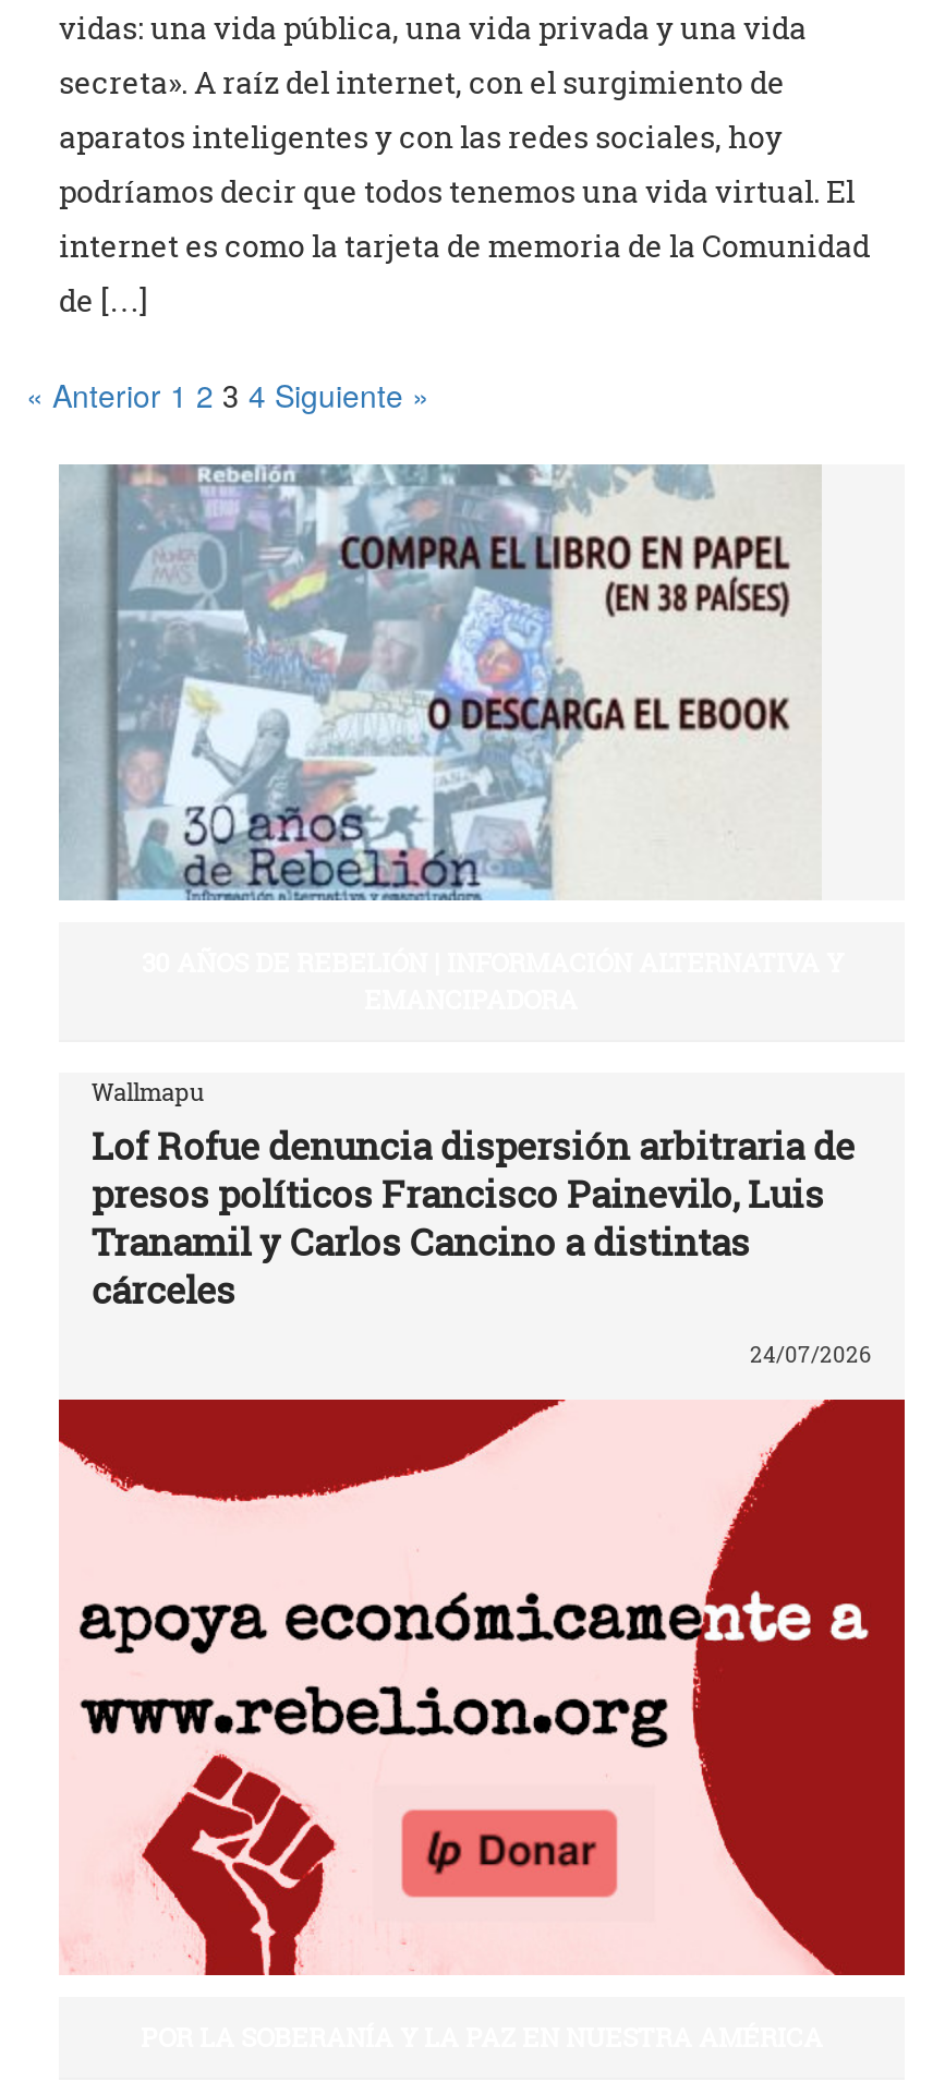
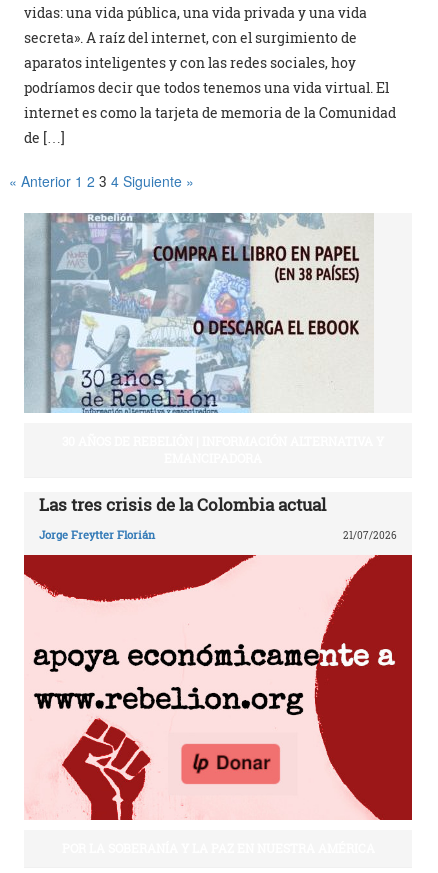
[92,1075,855,1315] Wallmapu | Lof Rofue denuncia dispersión arbitraria de | presos políticos Francisco Painevilo, Luis | Tranamil y Carlos Cancino a distintas | cárceles -> [39,493,326,516] Las tres crisis de la Colombia actual
[750,1342,872,1370] 24/07/2026 -> [39,526,397,541] Jorge Freytter Florián | 21/07/2026

